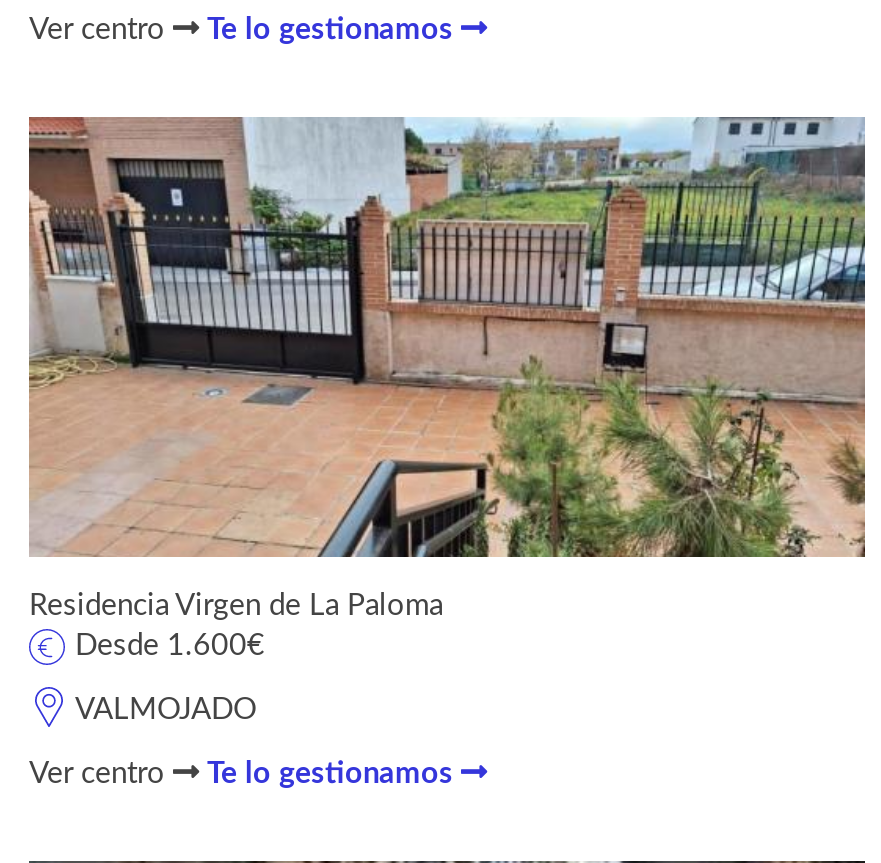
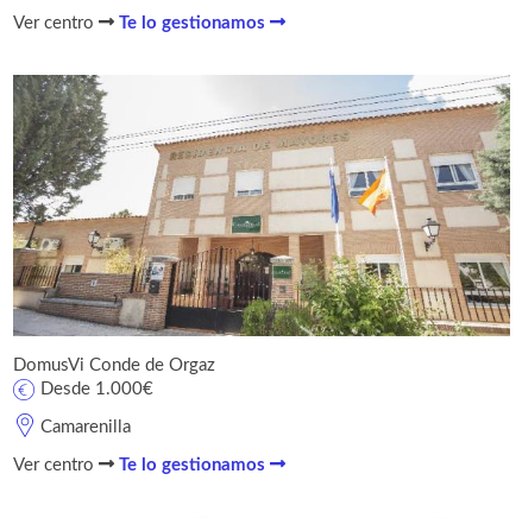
[27,115,865,621] [image] | Residencia Virgen de La Paloma -> [12,74,511,374] [image] | DomusVi Conde de Orgaz
[75,631,265,661] Desde 1.600€ -> [40,380,153,398] Desde 1.000€
[75,695,257,725] VALMOJADO -> [40,418,131,436] Camarenilla

